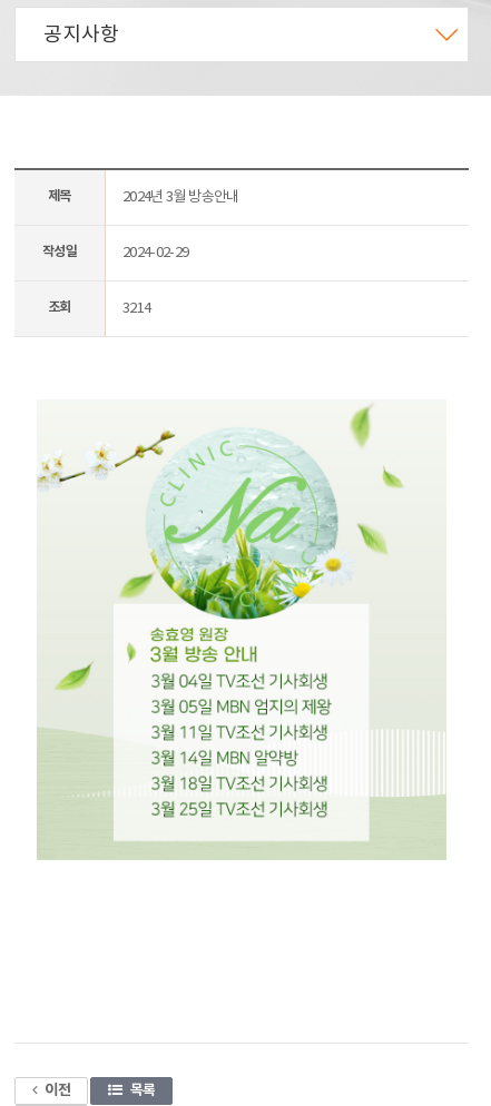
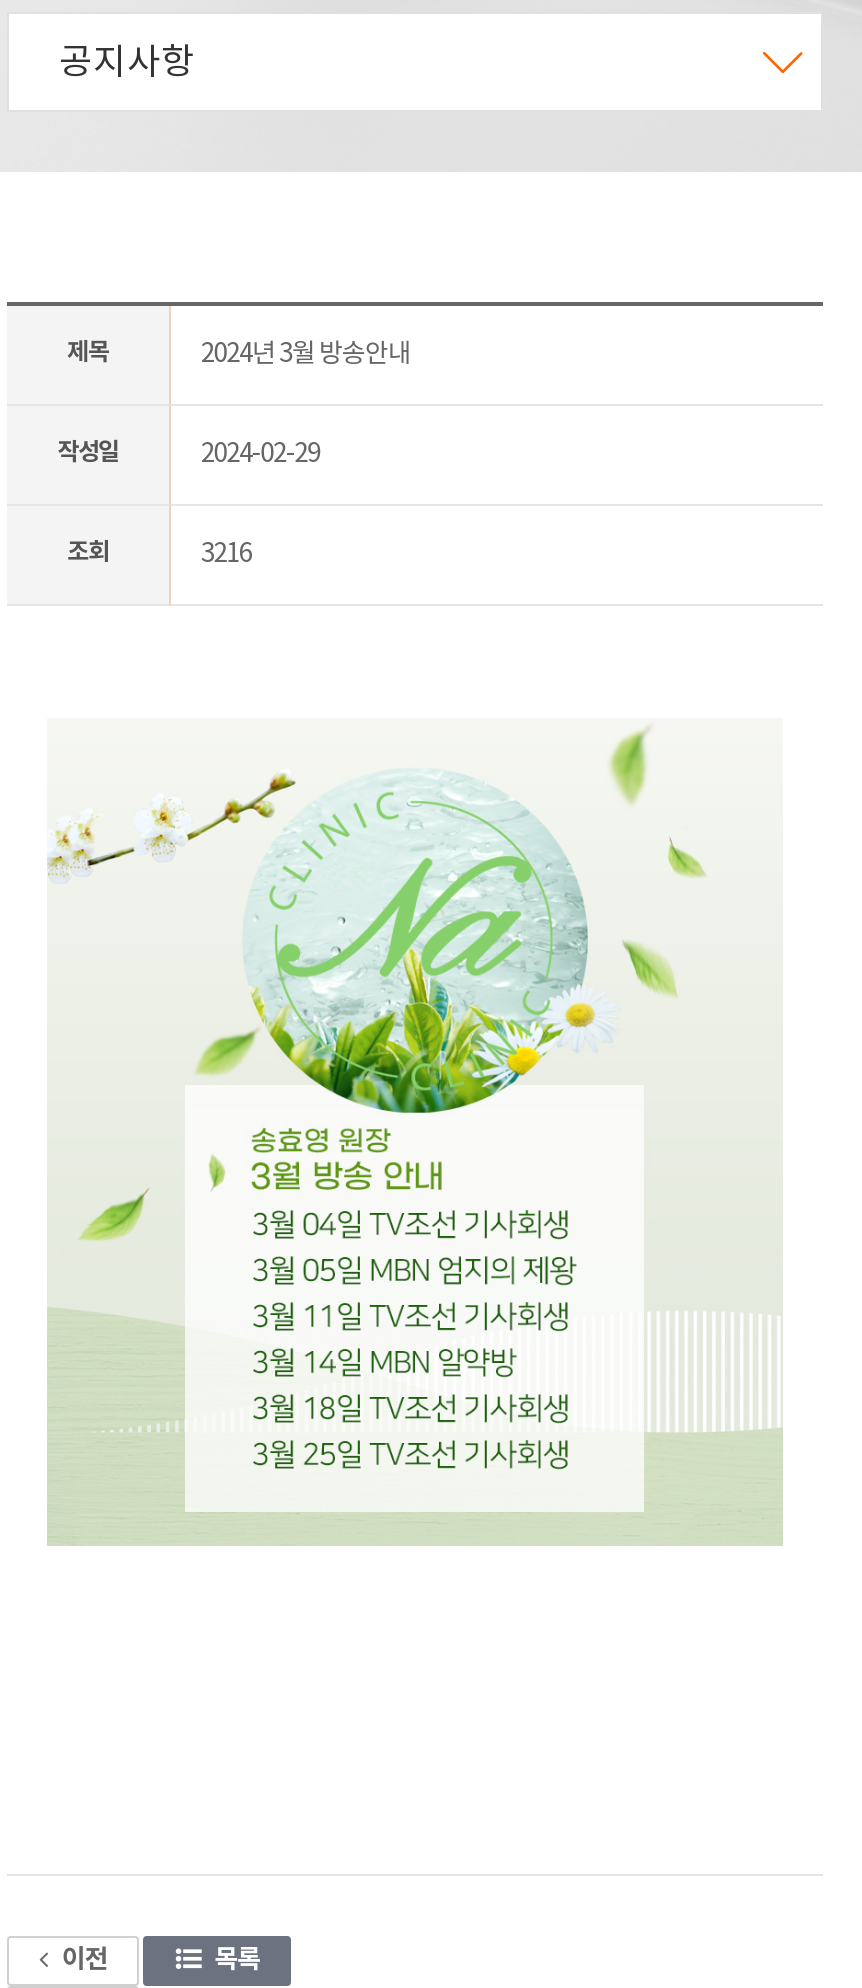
[122,300,151,317] 3214 -> [201,540,252,570] 3216

